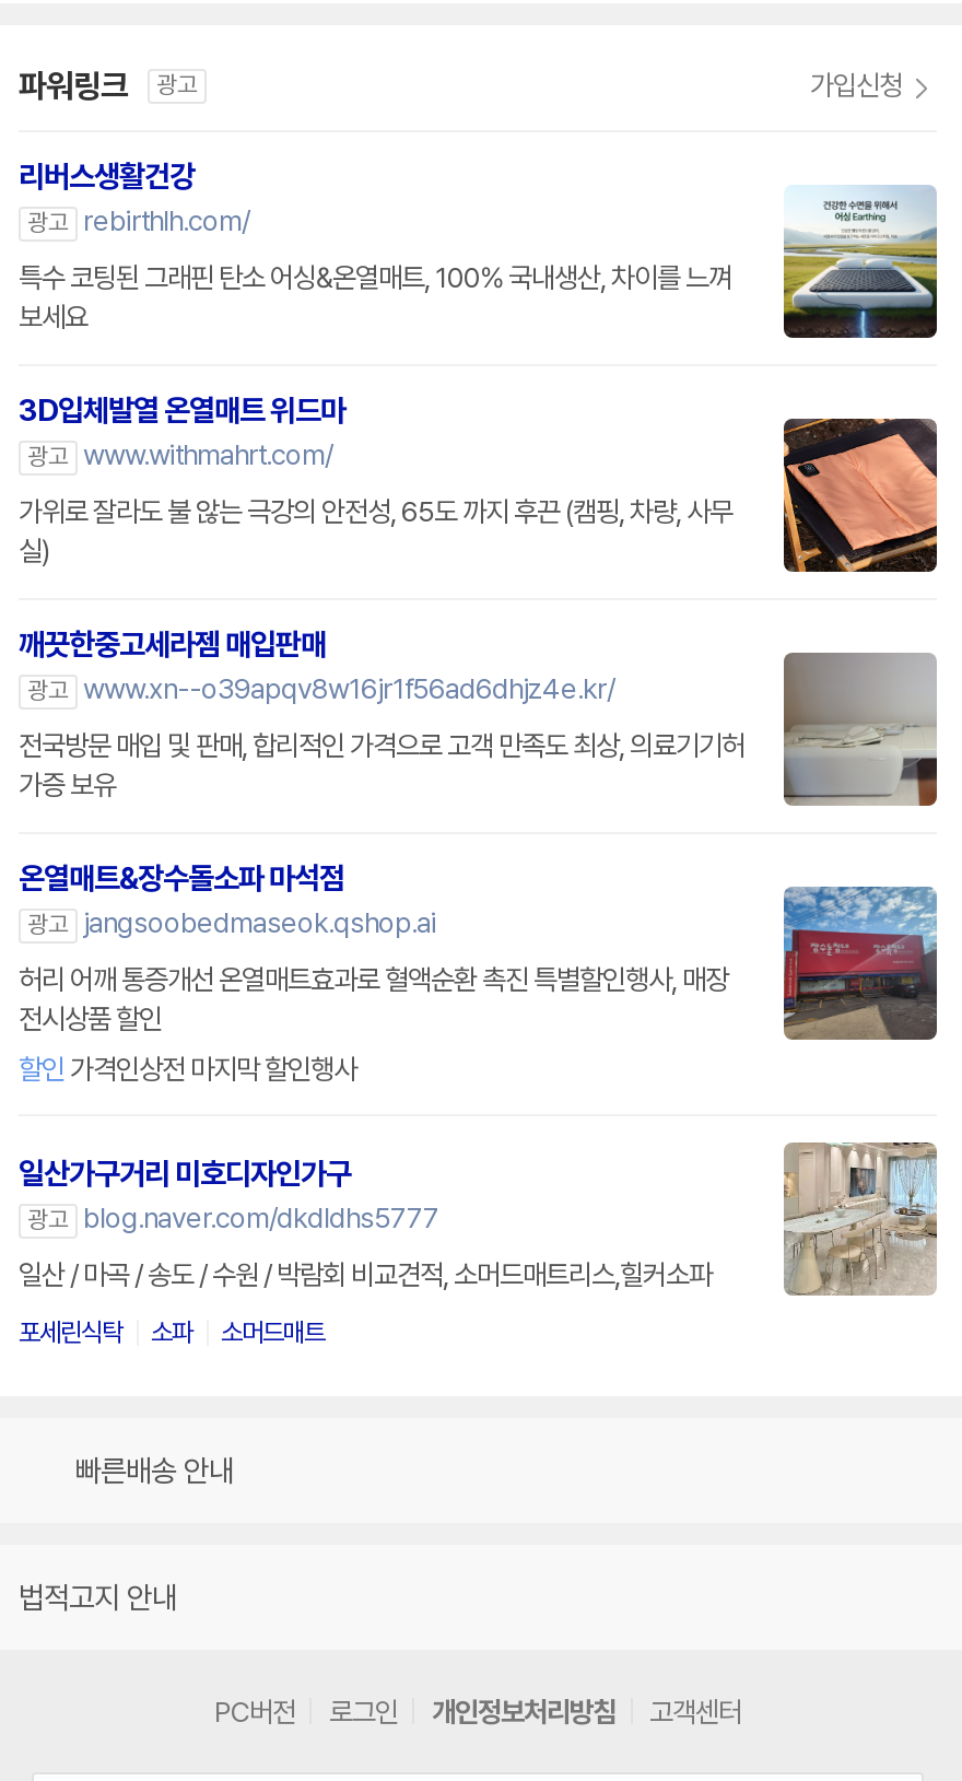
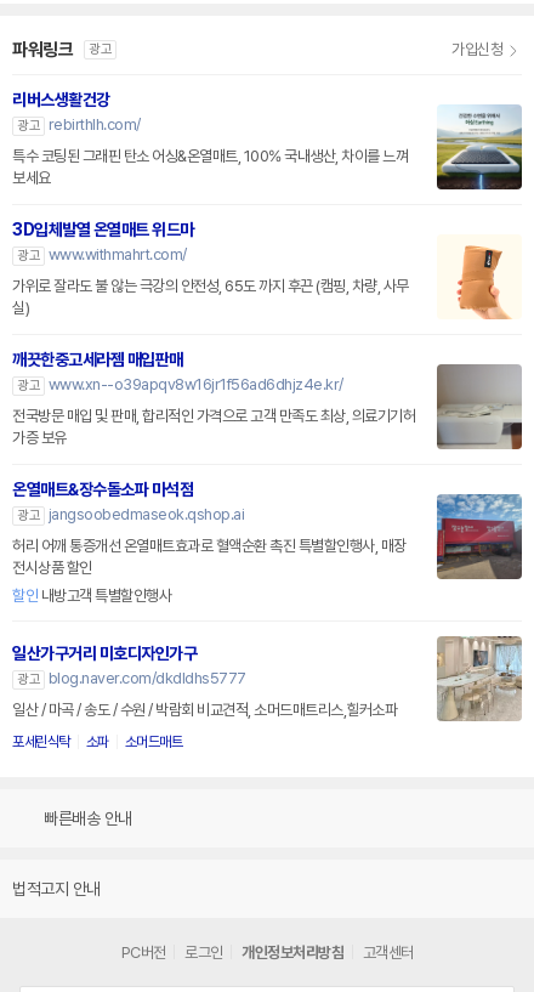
[782,417,939,574] [image] -> [437,234,522,321] [image]
[19,1053,356,1086] 할인 가격인상전 마지막 할인행사 -> [12,587,171,605] 할인 내방고객 특별할인행사

